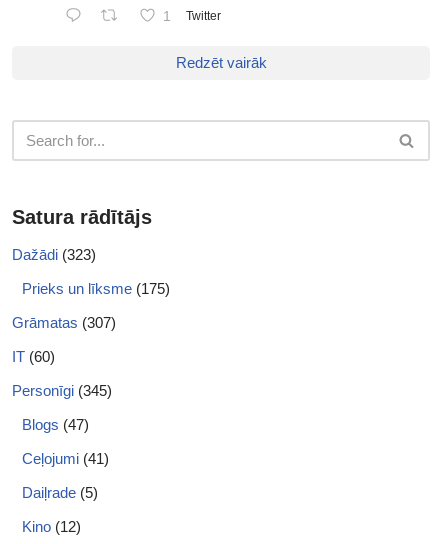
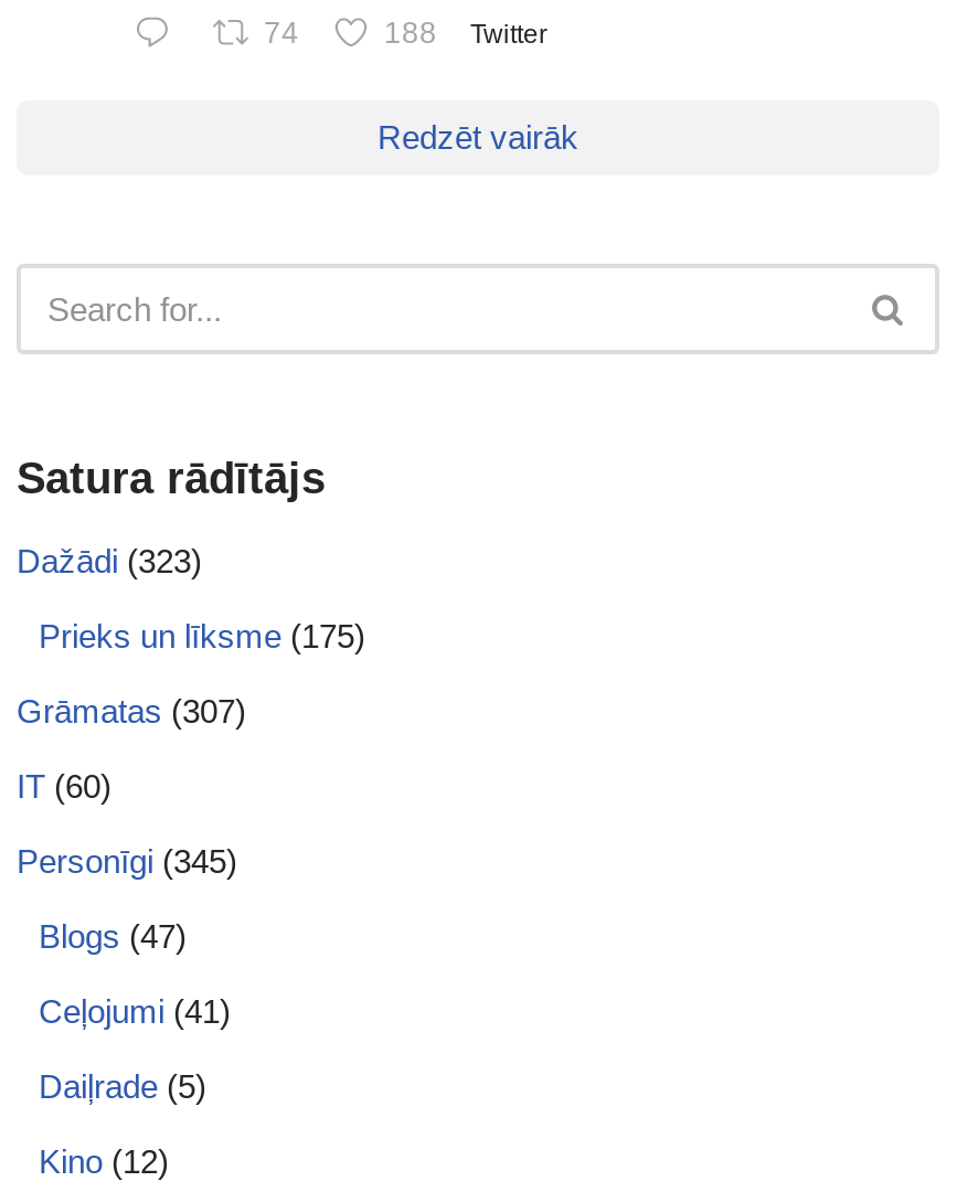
[162,9,170,24] 1 -> [264,18,437,51] 74 | 188

